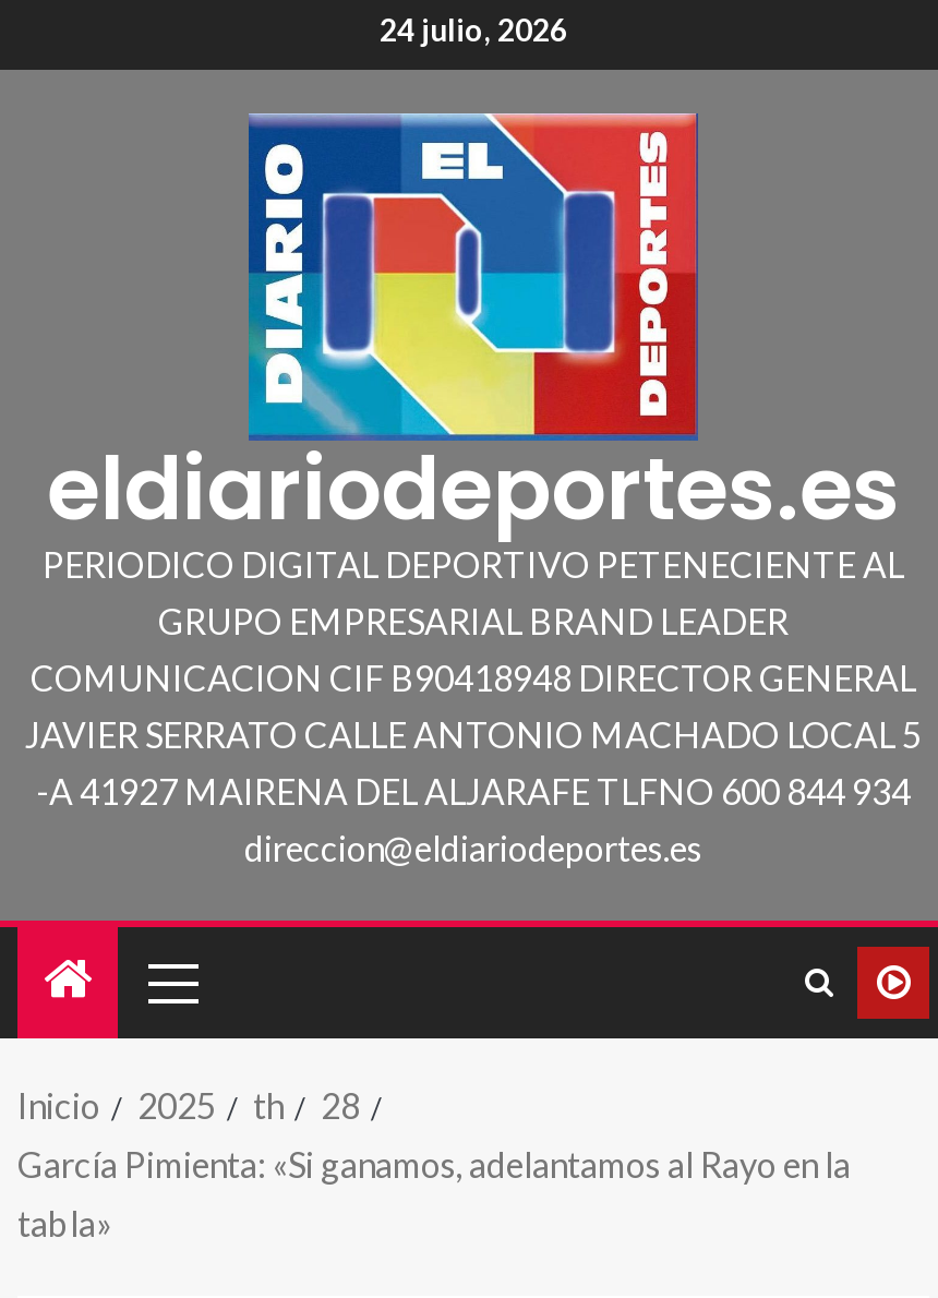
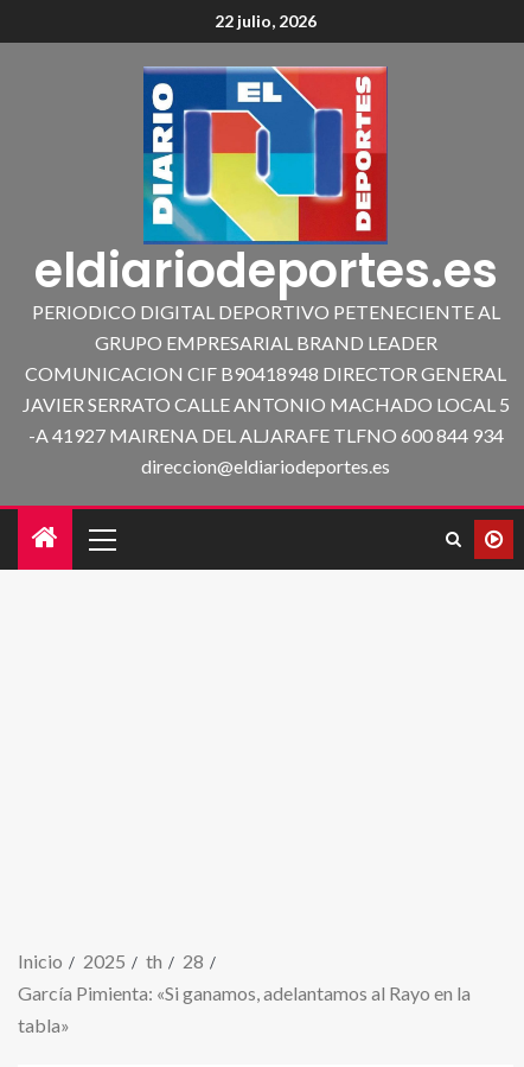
[380,11,567,48] 24 julio, 2026 -> [215,11,317,31] 22 julio, 2026

